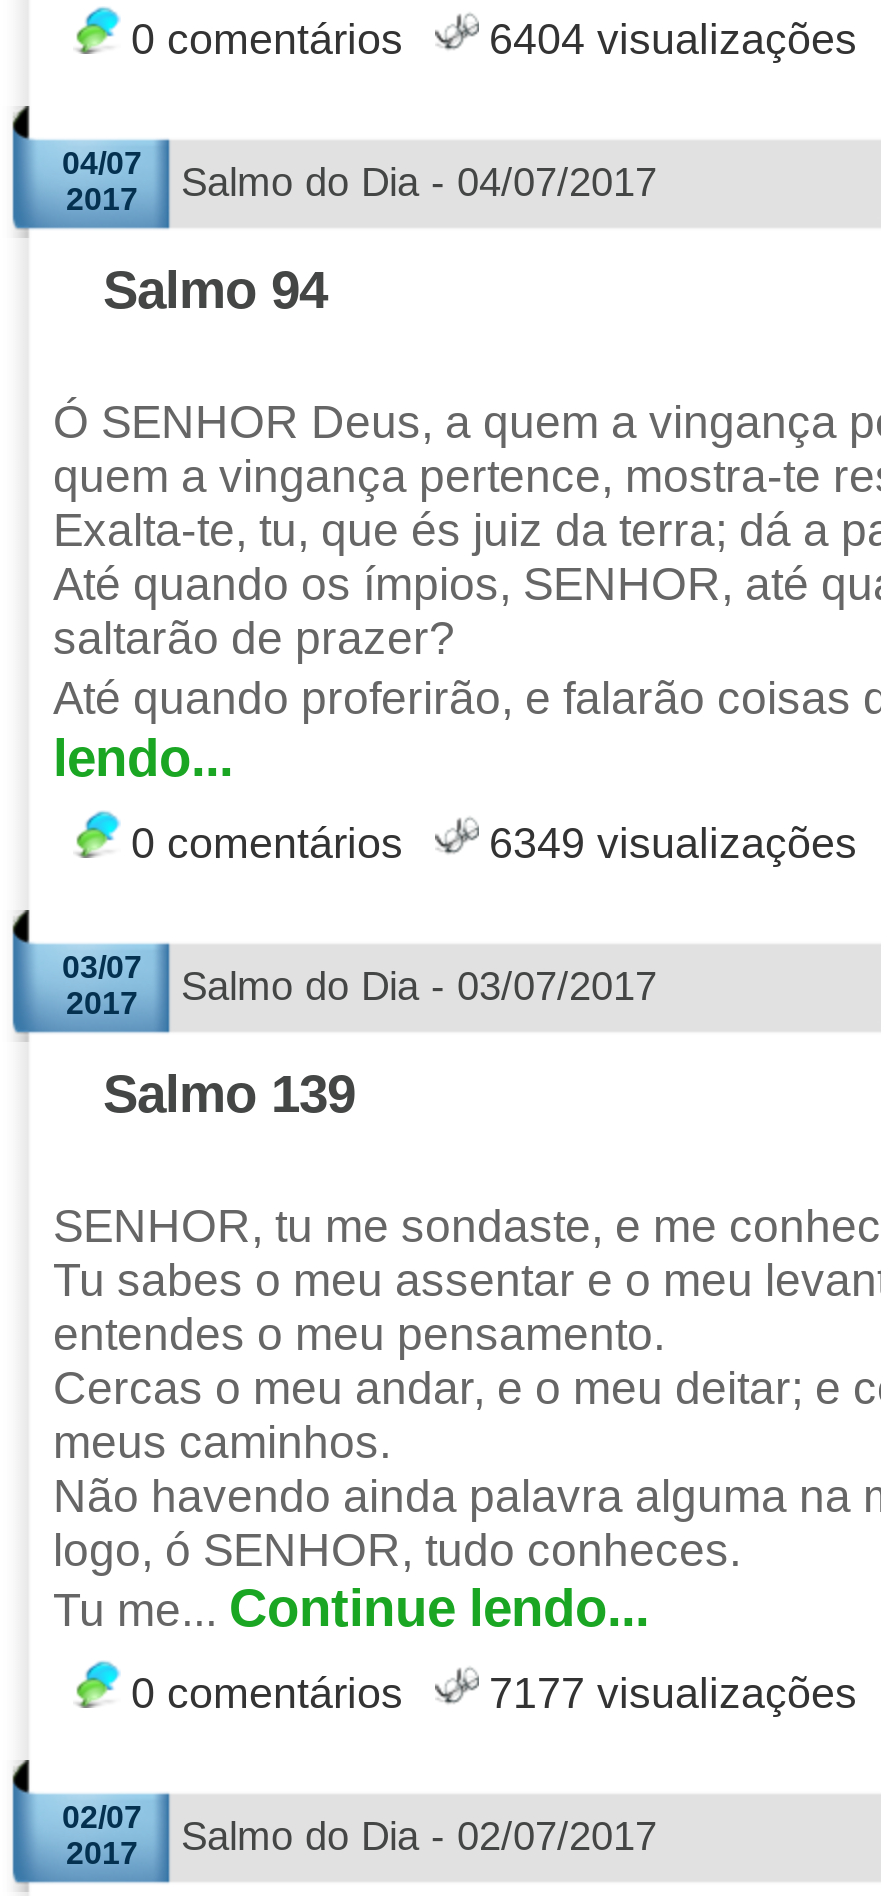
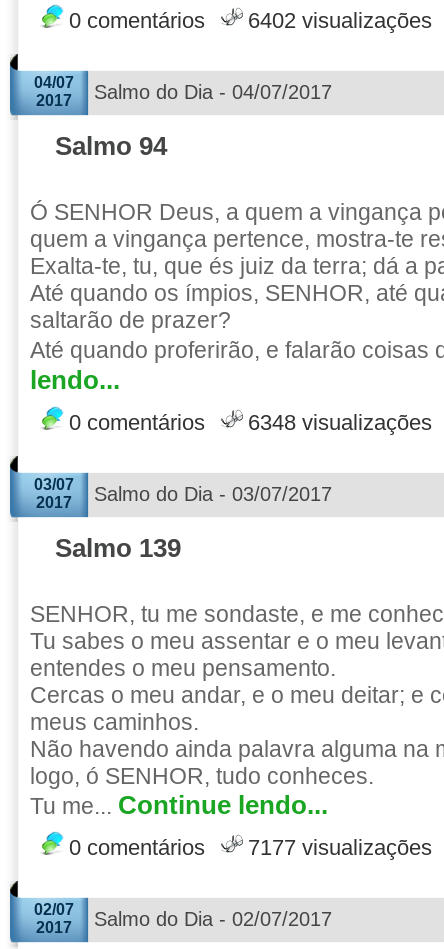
[489,16,857,64] 6404 visualizações -> [248,9,432,33] 6402 visualizações
[489,820,857,868] 6349 visualizações -> [248,411,432,435] 6348 visualizações

